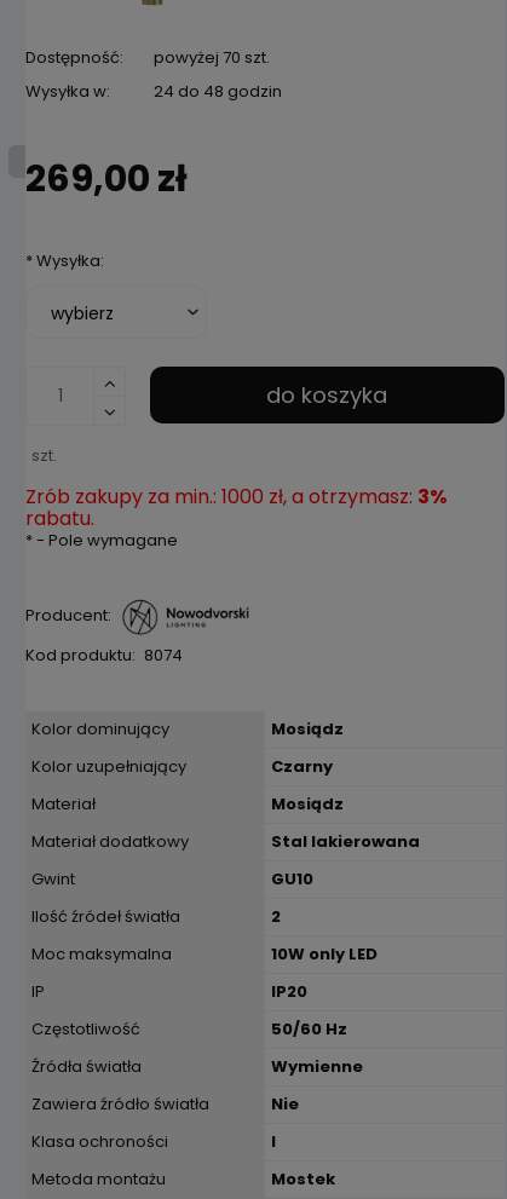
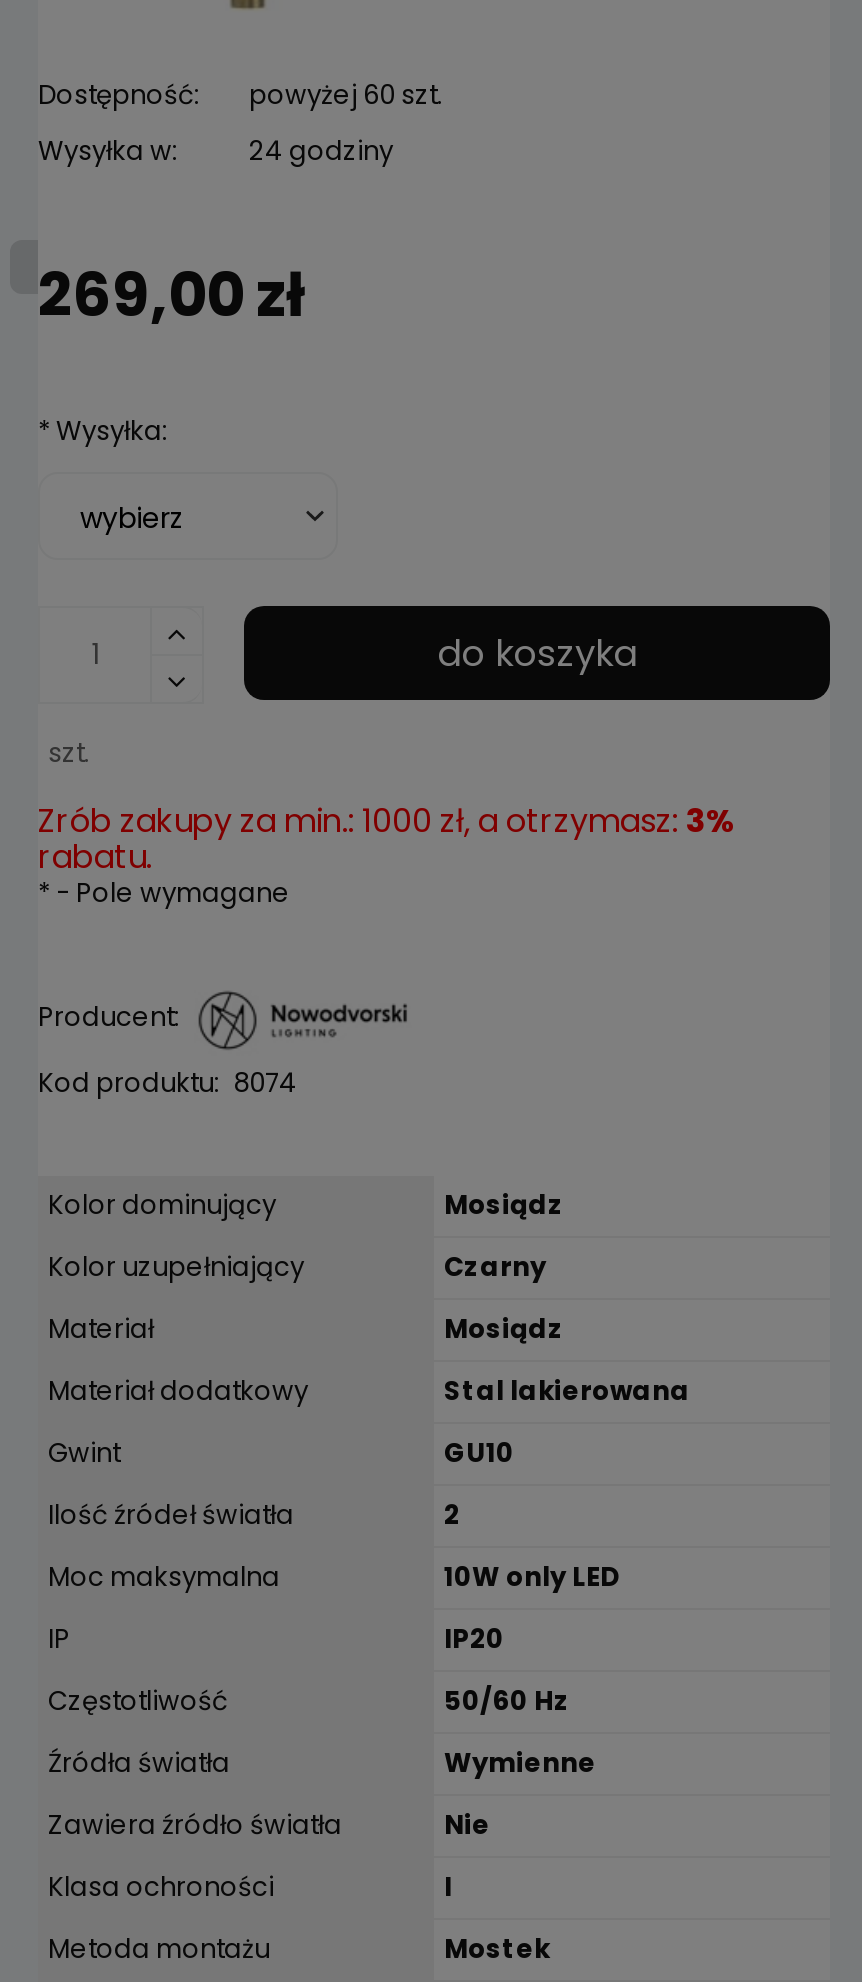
[25,46,269,69] Dostępność: powyżej 70 szt. -> [38,76,443,114] Dostępność: powyżej 60 szt.
[25,80,281,103] Wysyłka w: 24 do 48 godzin -> [38,132,393,170] Wysyłka w: 24 godziny

